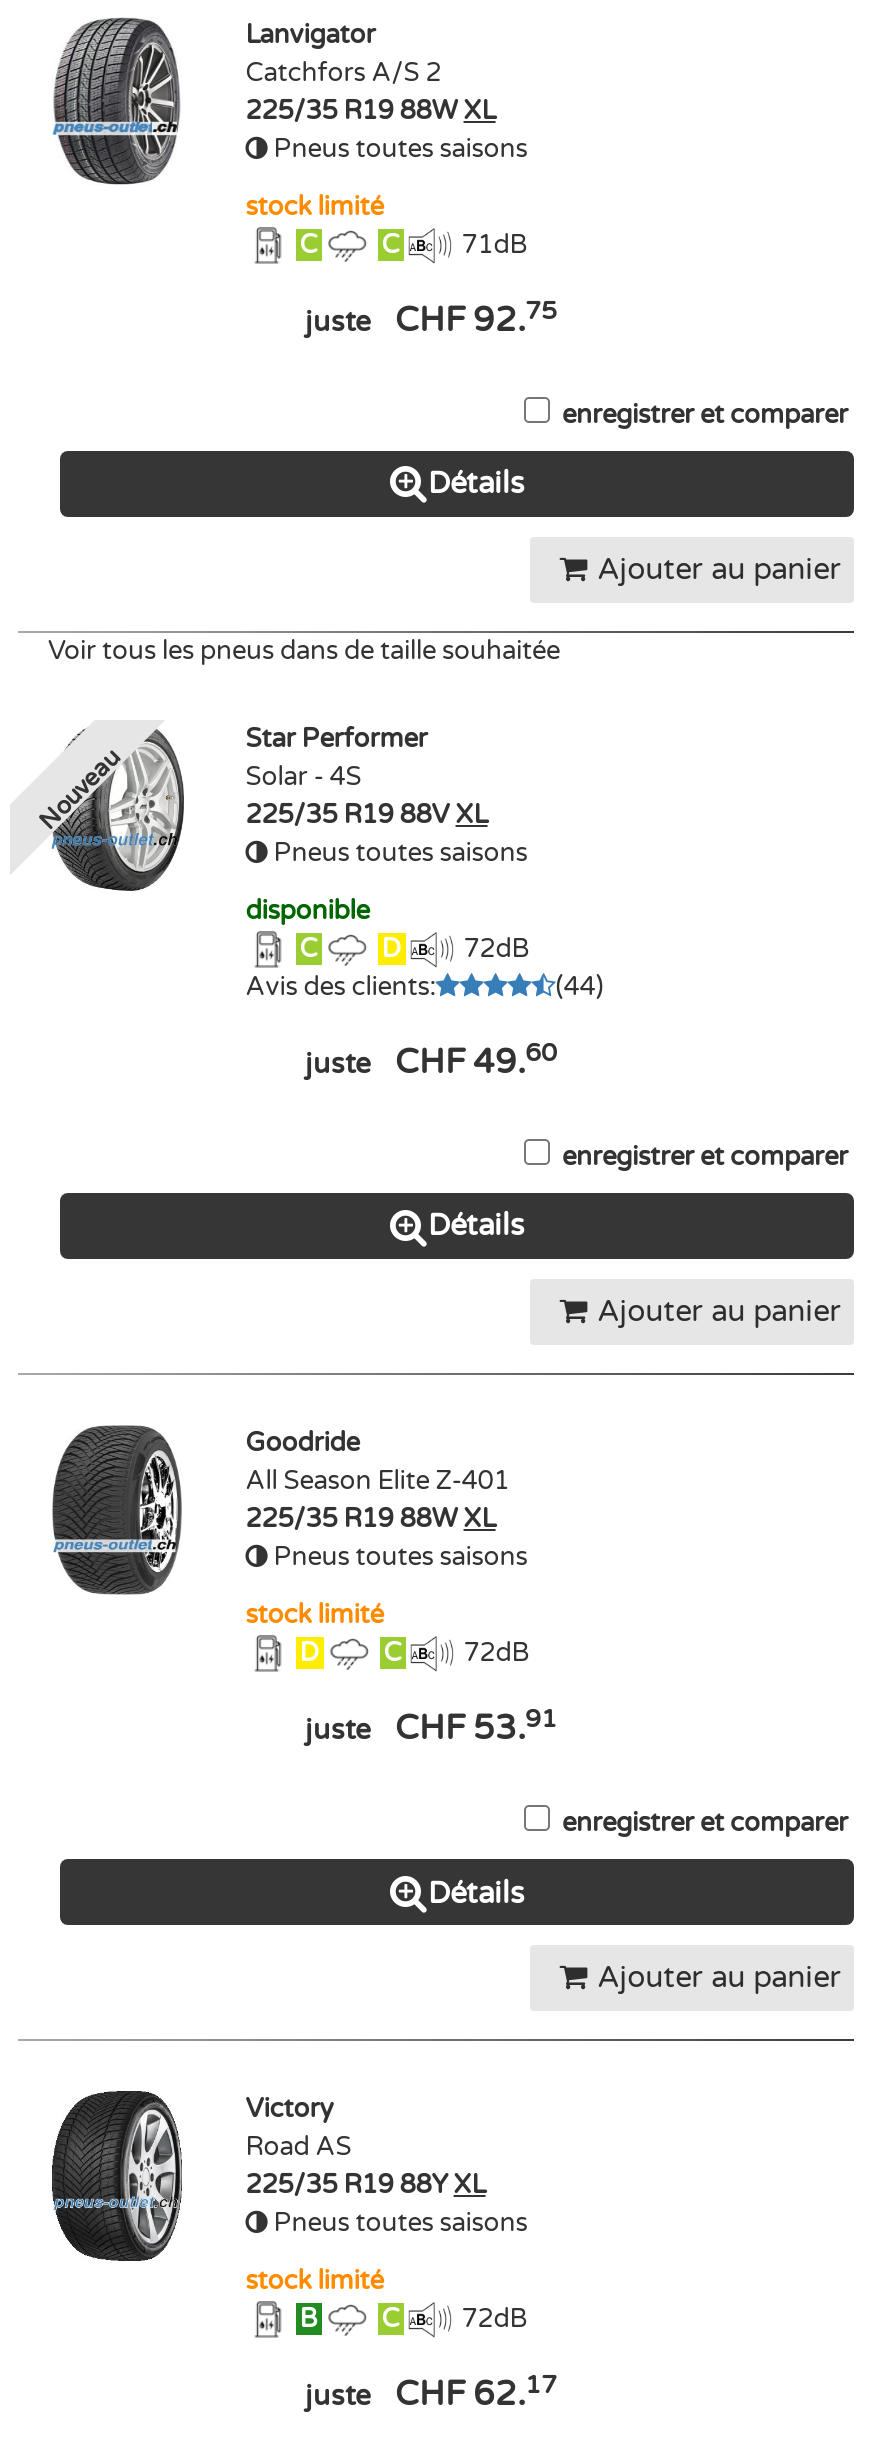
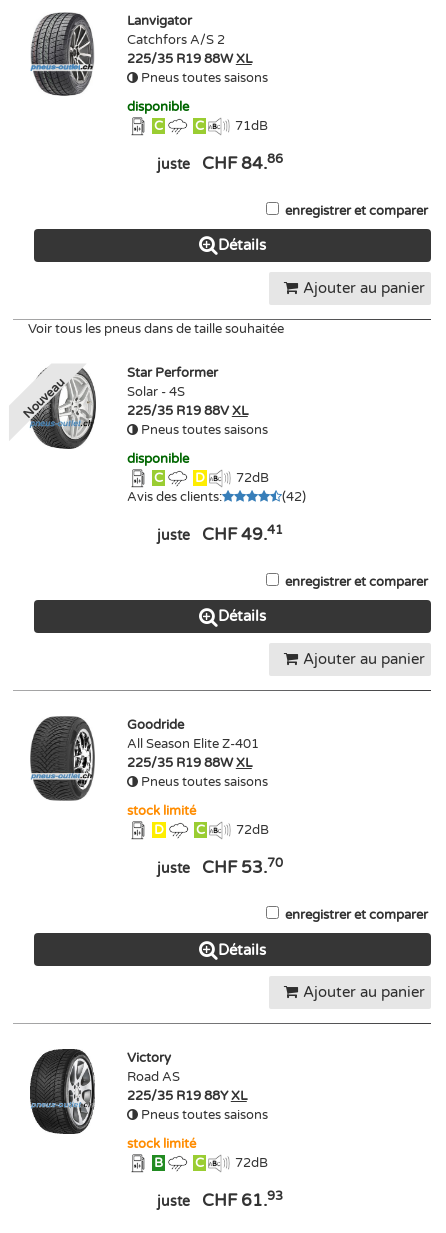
[246,190,384,222] stock limité -> [127,99,189,115] disponible
[305,294,557,341] juste CHF 92.75 -> [156,150,282,174] juste CHF 84.86
[556,971,604,1003] (44) -> [282,489,306,505] (42)
[305,1036,557,1083] juste CHF 49.60 -> [156,522,282,545] juste CHF 49.41
[305,1702,557,1749] juste CHF 53.91 -> [156,855,282,878] juste CHF 53.70
[305,2368,557,2415] juste CHF 62.17 -> [156,1188,282,1211] juste CHF 61.93

